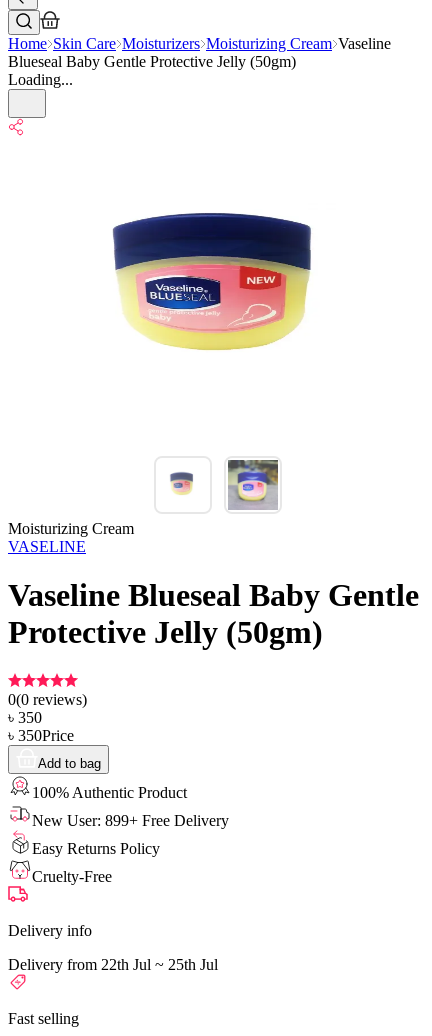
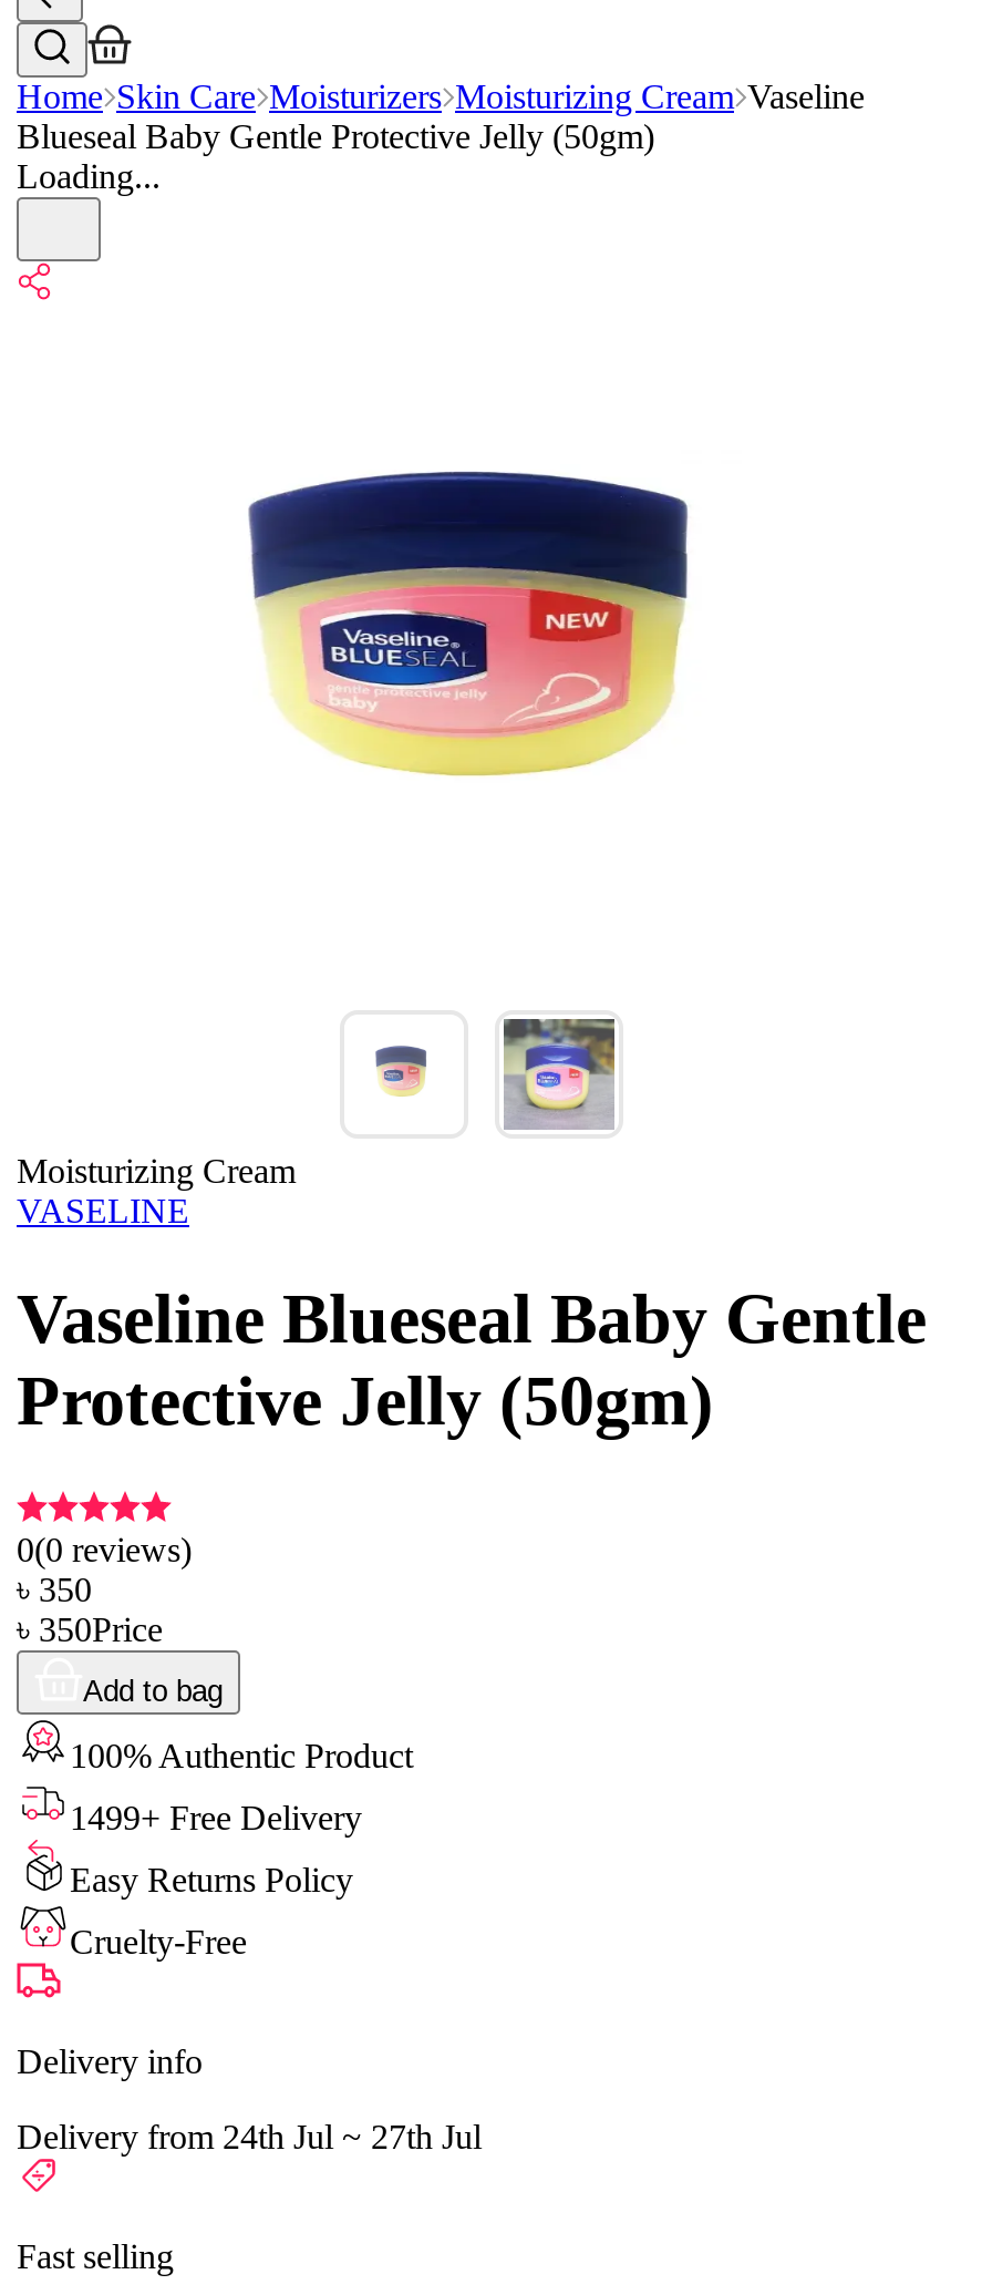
[32,812,229,829] New User: 899+ Free Delivery -> [70,1799,362,1836] 1499+ Free Delivery
[8,956,218,973] Delivery from 22th Jul ~ 25th Jul -> [17,2118,482,2155] Delivery from 24th Jul ~ 27th Jul

